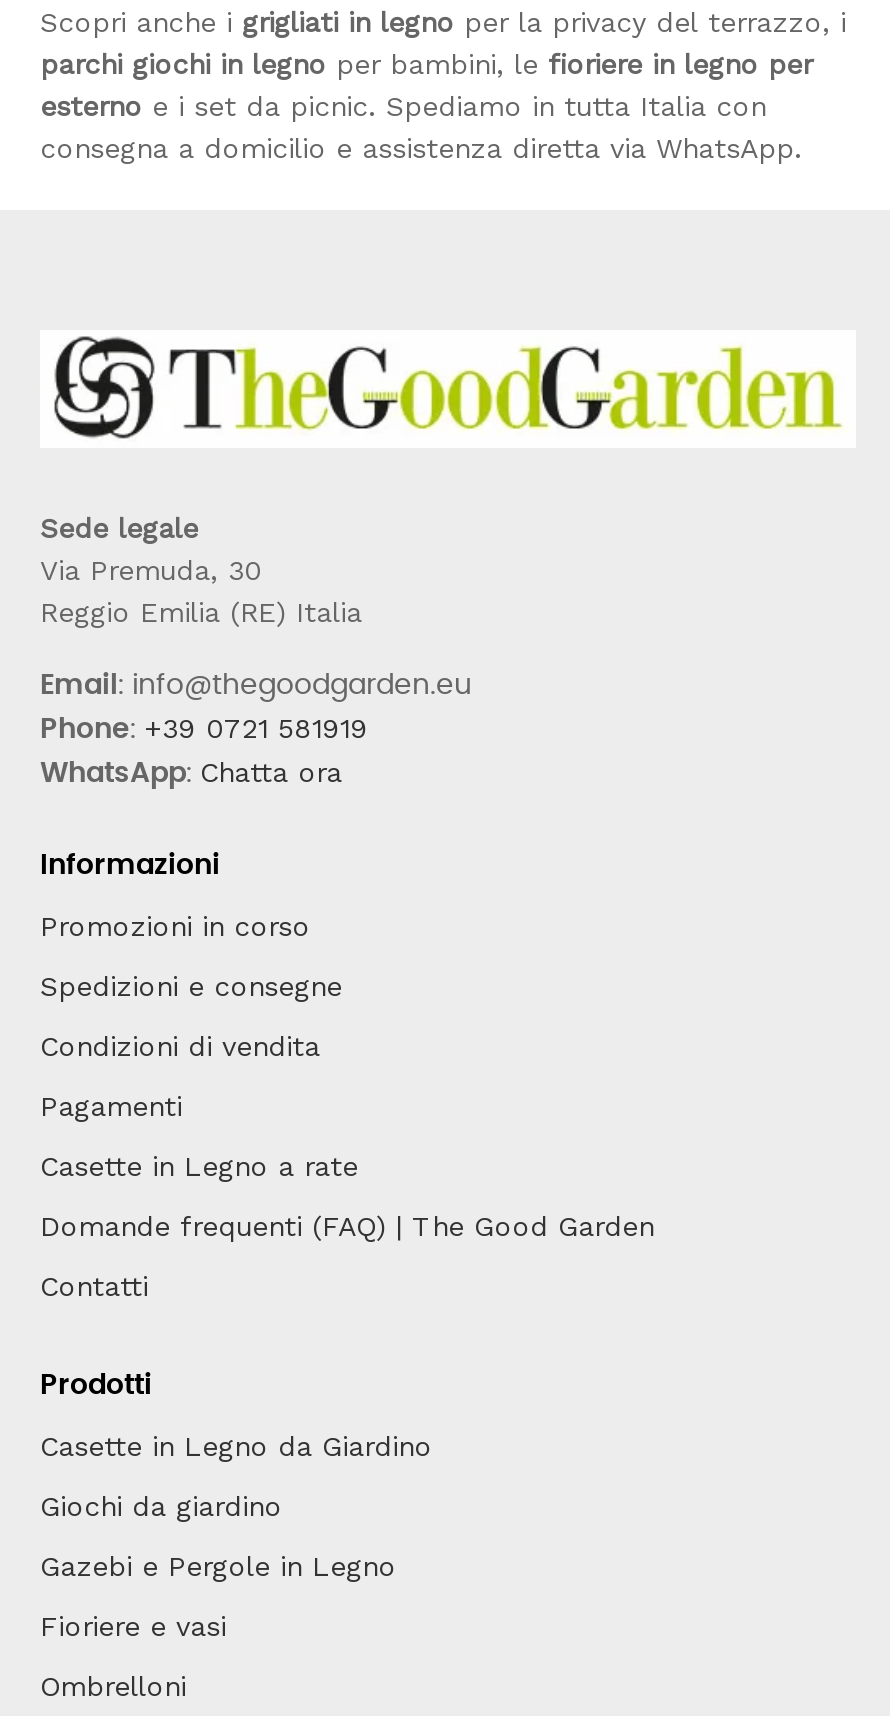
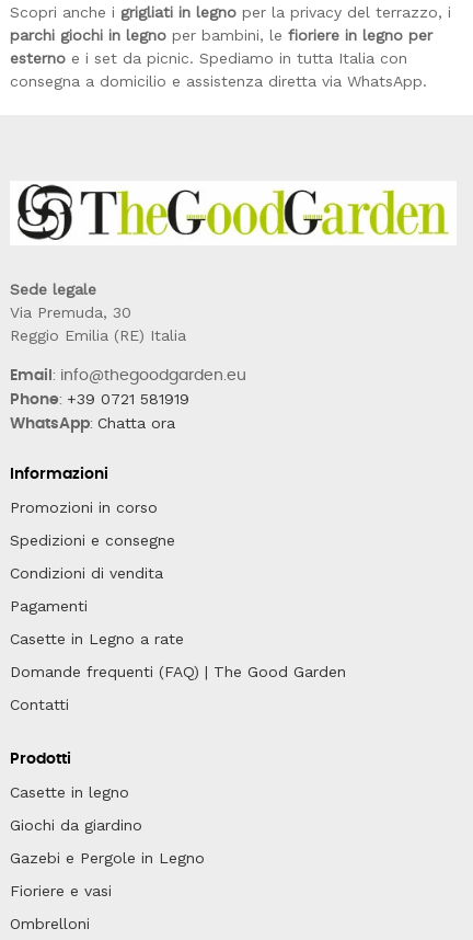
[40,1430,432,1462] Casette in Legno da Giardino -> [10,783,129,801] Casette in legno

